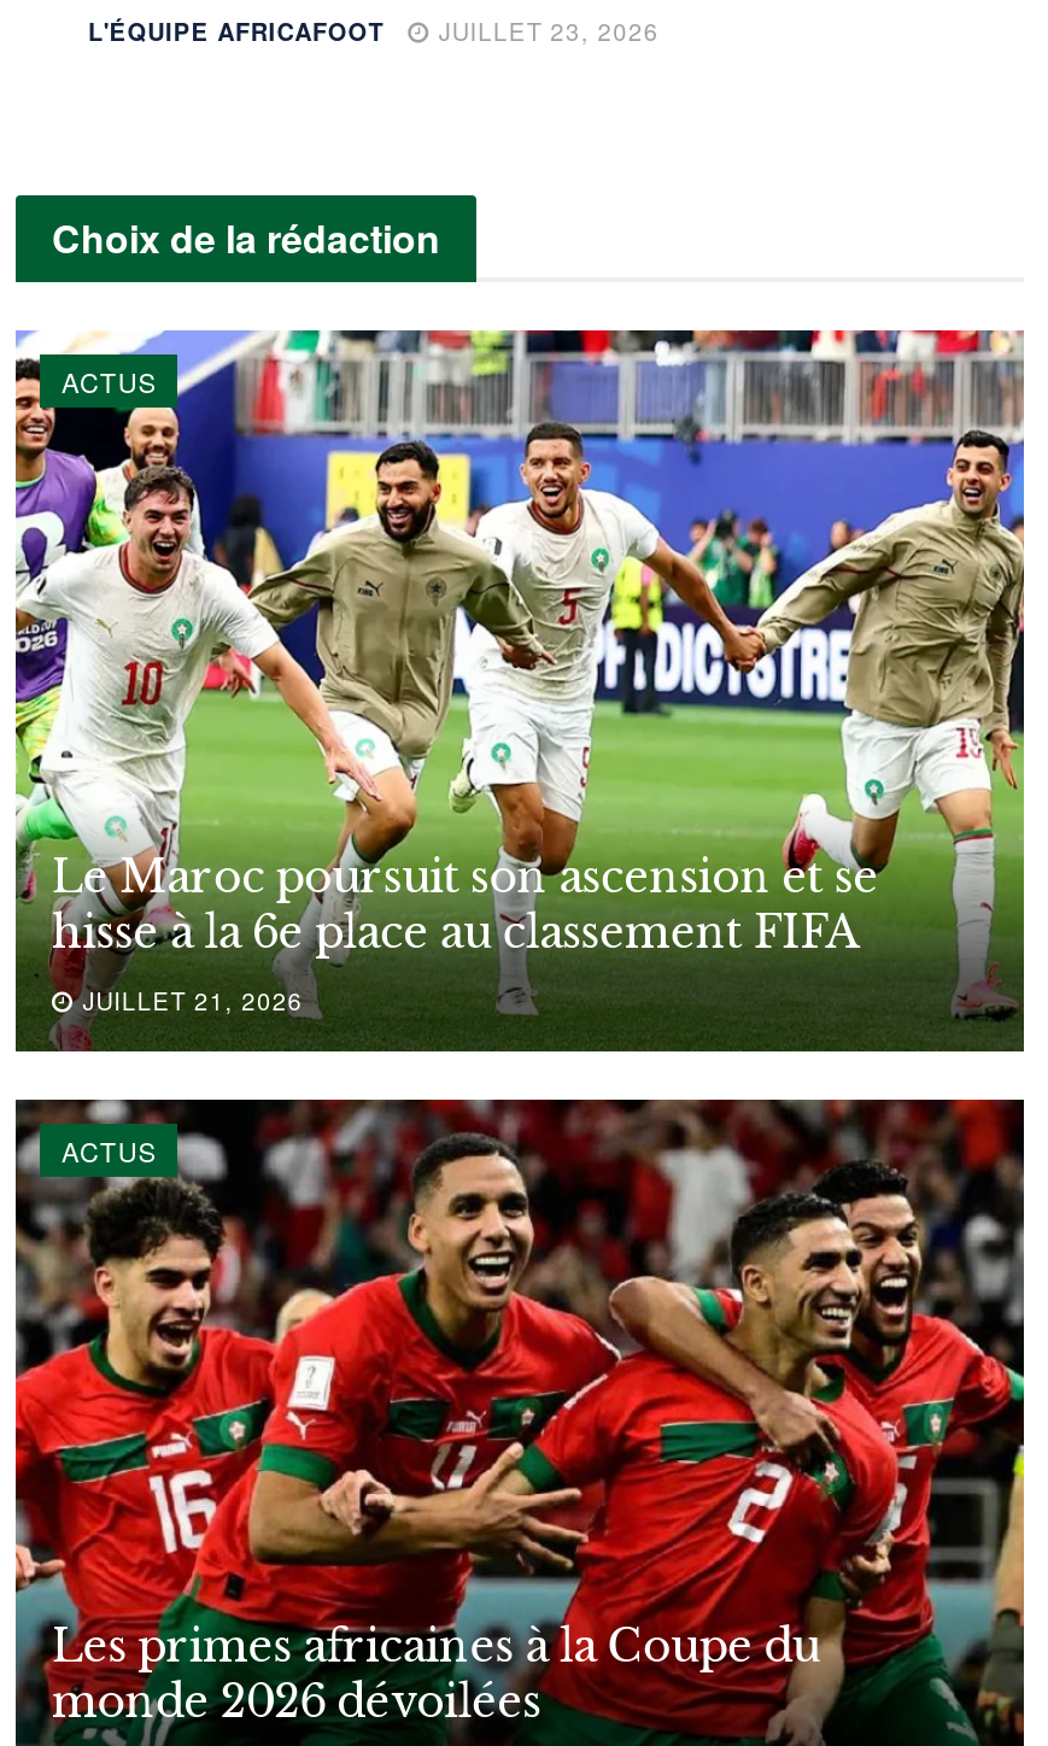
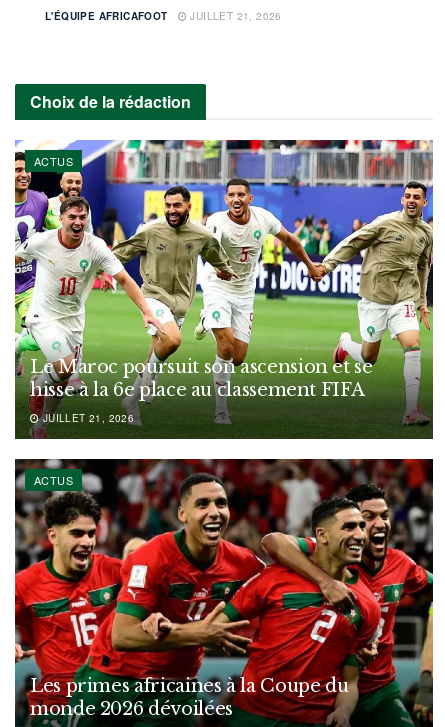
[88,15,659,49] L'ÉQUIPE AFRICAFOOT JUILLET 23, 2026 -> [45,9,282,23] L'ÉQUIPE AFRICAFOOT JUILLET 21, 2026

